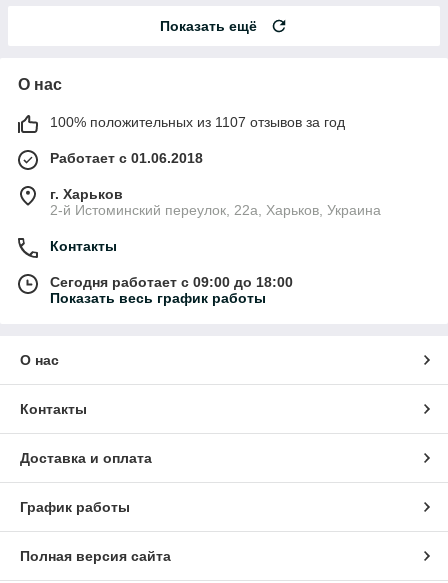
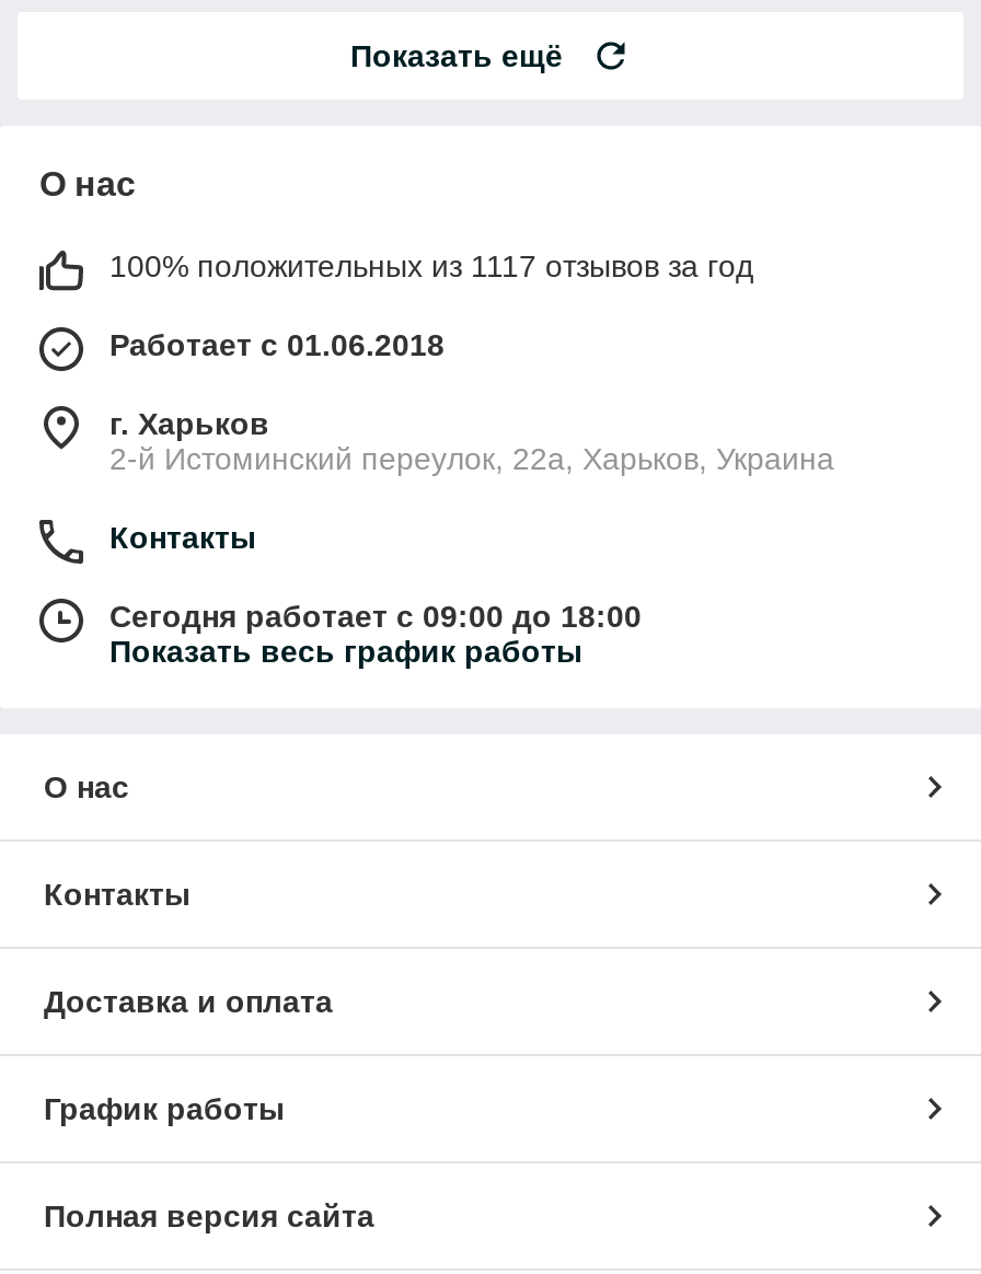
[50,114,345,130] 100% положительных из 1107 отзывов за год -> [109,248,753,283] 100% положительных из 1117 отзывов за год

